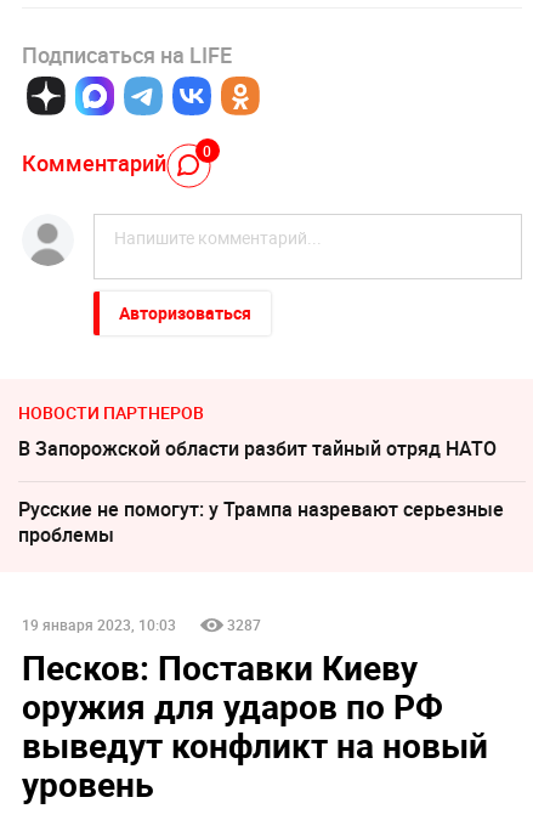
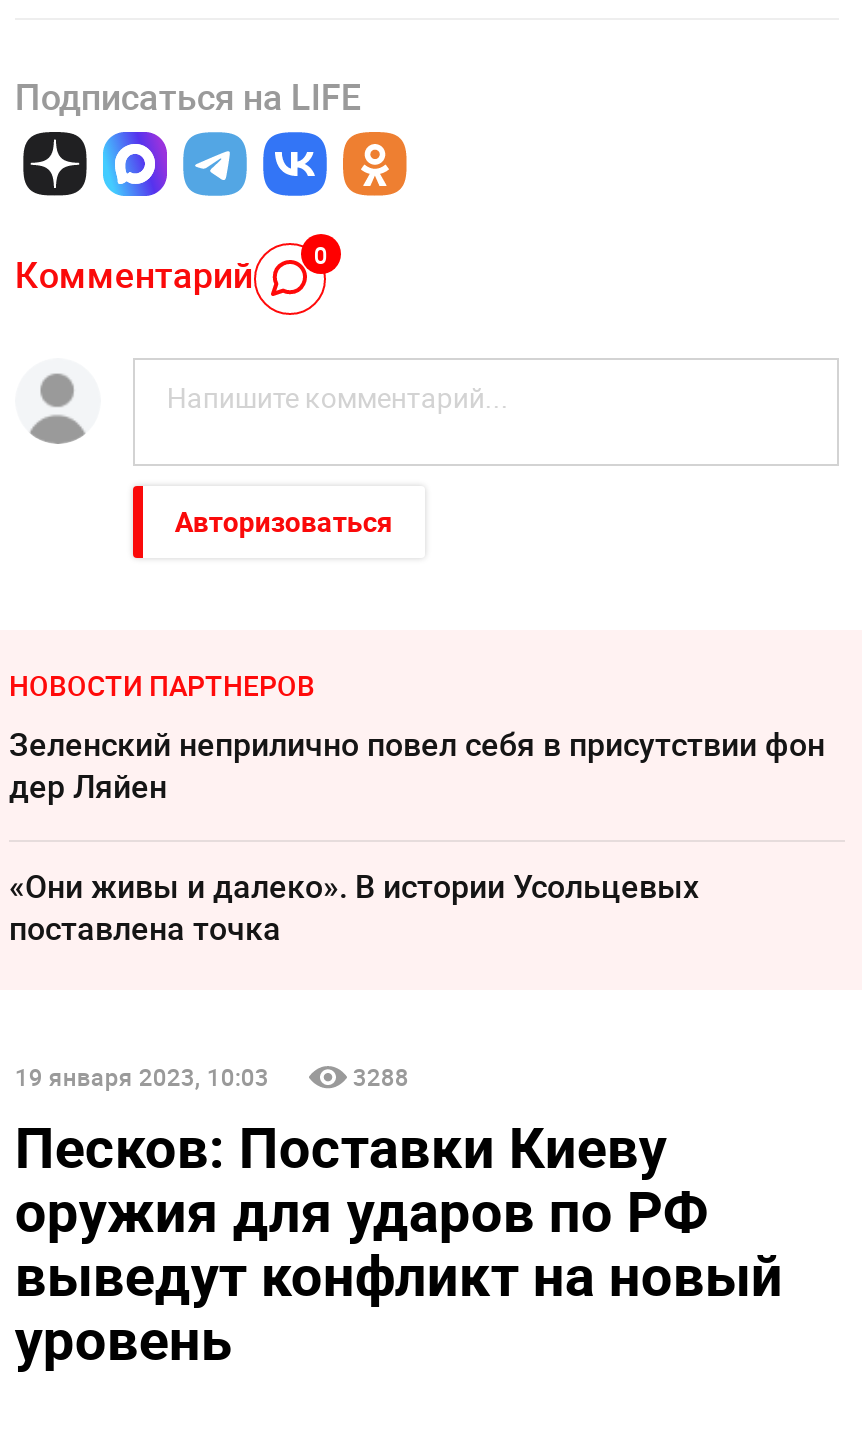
[18,435,497,462] В Запорожской области разбит тайный отряд НАТО -> [9,722,825,808] Зеленский неприлично повел cебя в присутствии фон | дер Ляйен
[18,496,504,548] Русские не помогут: у Трампа назревают серьезные | проблемы -> [9,864,699,950] «Они живы и далеко». В истории Усольцевых | поставлена точка
[227,614,261,634] 3287 -> [353,1059,409,1091] 3288

